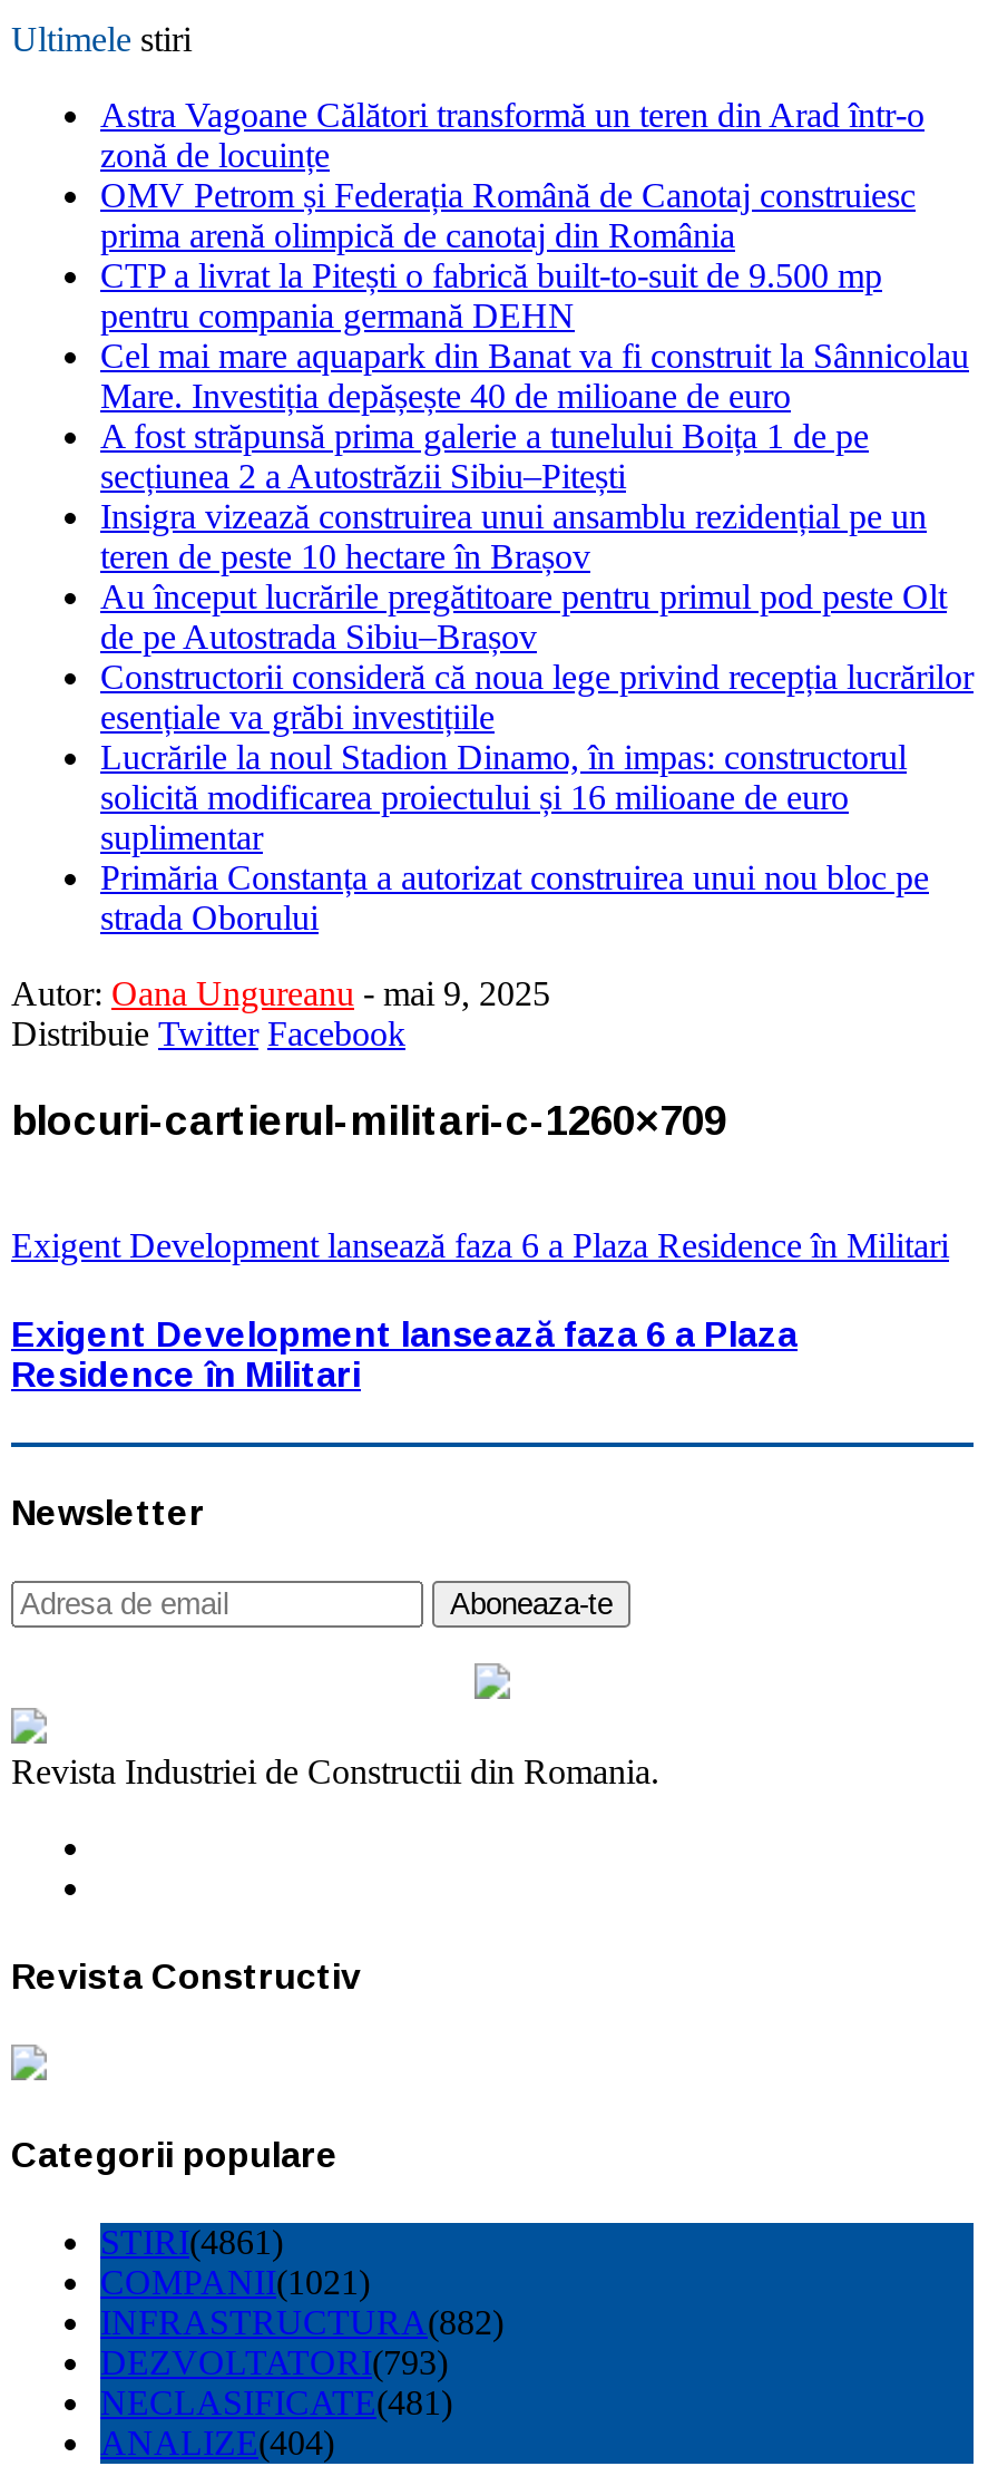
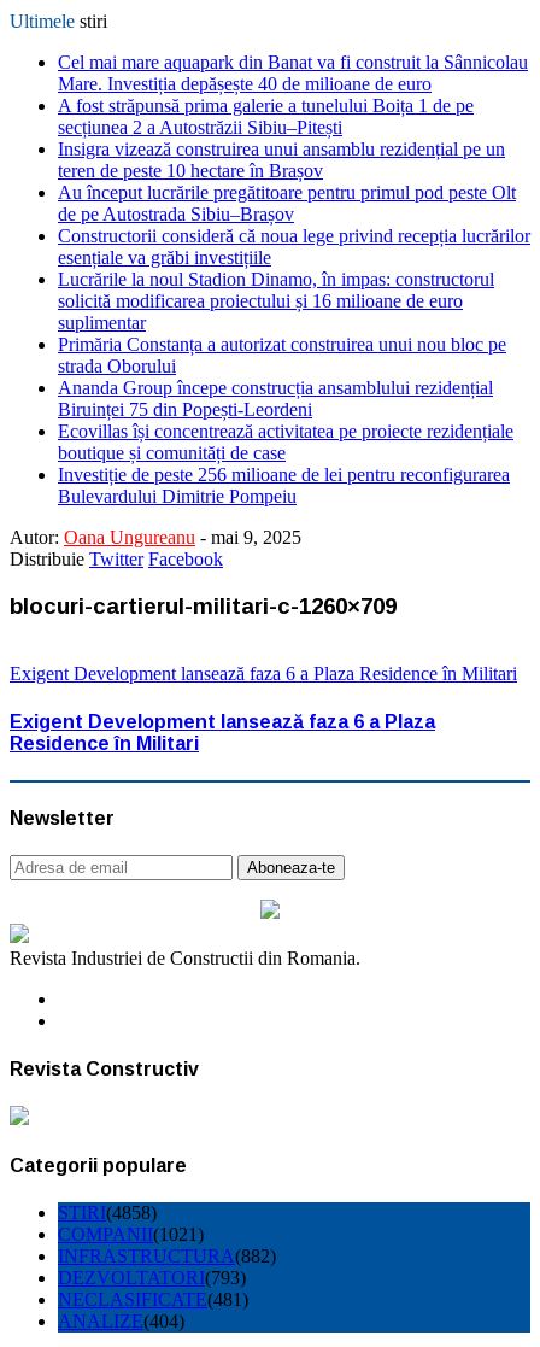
[100,96,925,334] Astra Vagoane Călători transformă un teren din Arad într-o | zonă de locuințe | OMV Petrom și Federația Română de Canotaj construiesc | prima arenă olimpică de canotaj din România | CTP a livrat la Pitești o fabrică built-to-suit de 9.500 mp | pentru compania germană DEHN -> none
moved [100,336,974,936] -> [58,52,530,376]: Cel mai mare aquapark din Banat va fi construit la Sânnicolau | Mare. Investiția depășește 40 de milioane de euro | A fost străpunsă prima galerie a tunelului Boița 1 de pe | ... | Primăria Constanța a autorizat construirea unui nou bloc pe | strada Oborului
none -> [58,377,513,506] Ananda Group începe construcția ansamblului rezidențial | Biruinței 75 din Popești-Leordeni | Ecovillas își concentrează activitatea pe proiecte rezidențiale | boutique și comunități de case | Investiție de peste 256 milioane de lei pentru reconfigurarea | Bulevardului Dimitrie Pompeiu
[100,2224,283,2262] STIRI(4861) -> [58,1203,157,1223] STIRI(4858)

